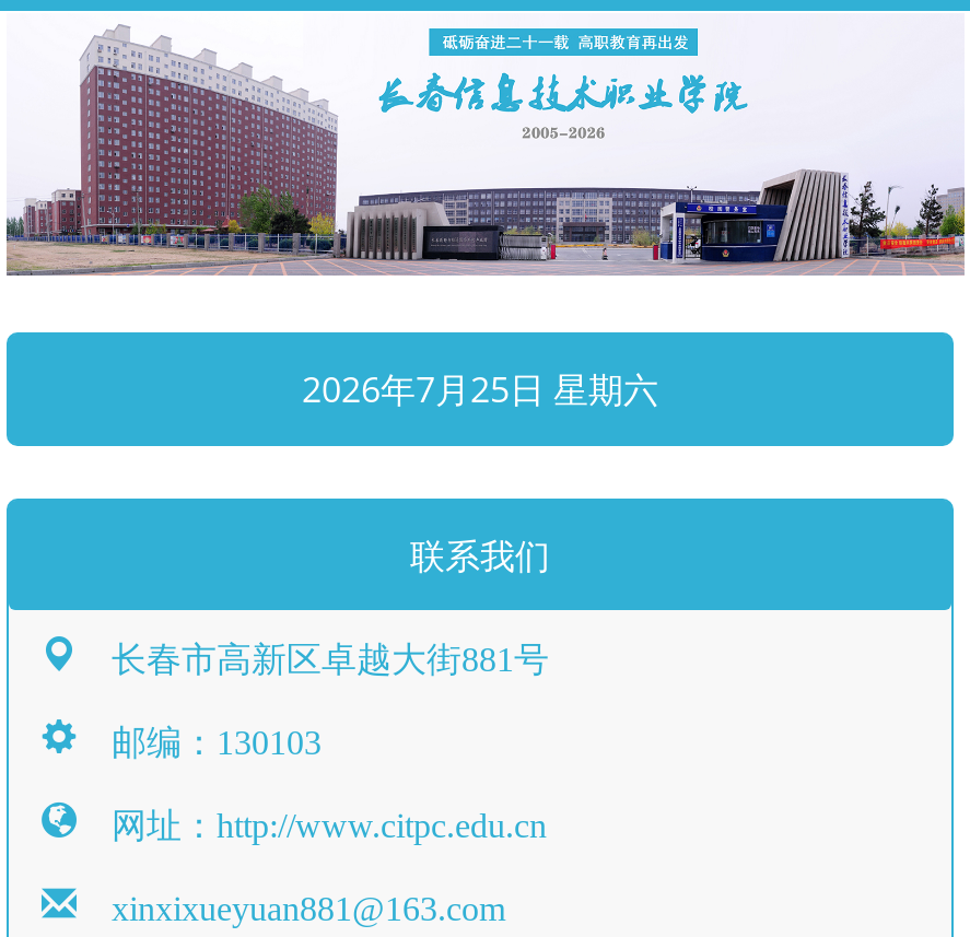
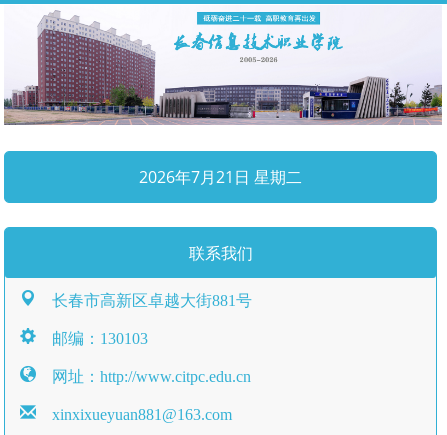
[302,366,658,414] 2026年7月25日 星期六 -> [139,166,302,188] 2026年7月21日 星期二

